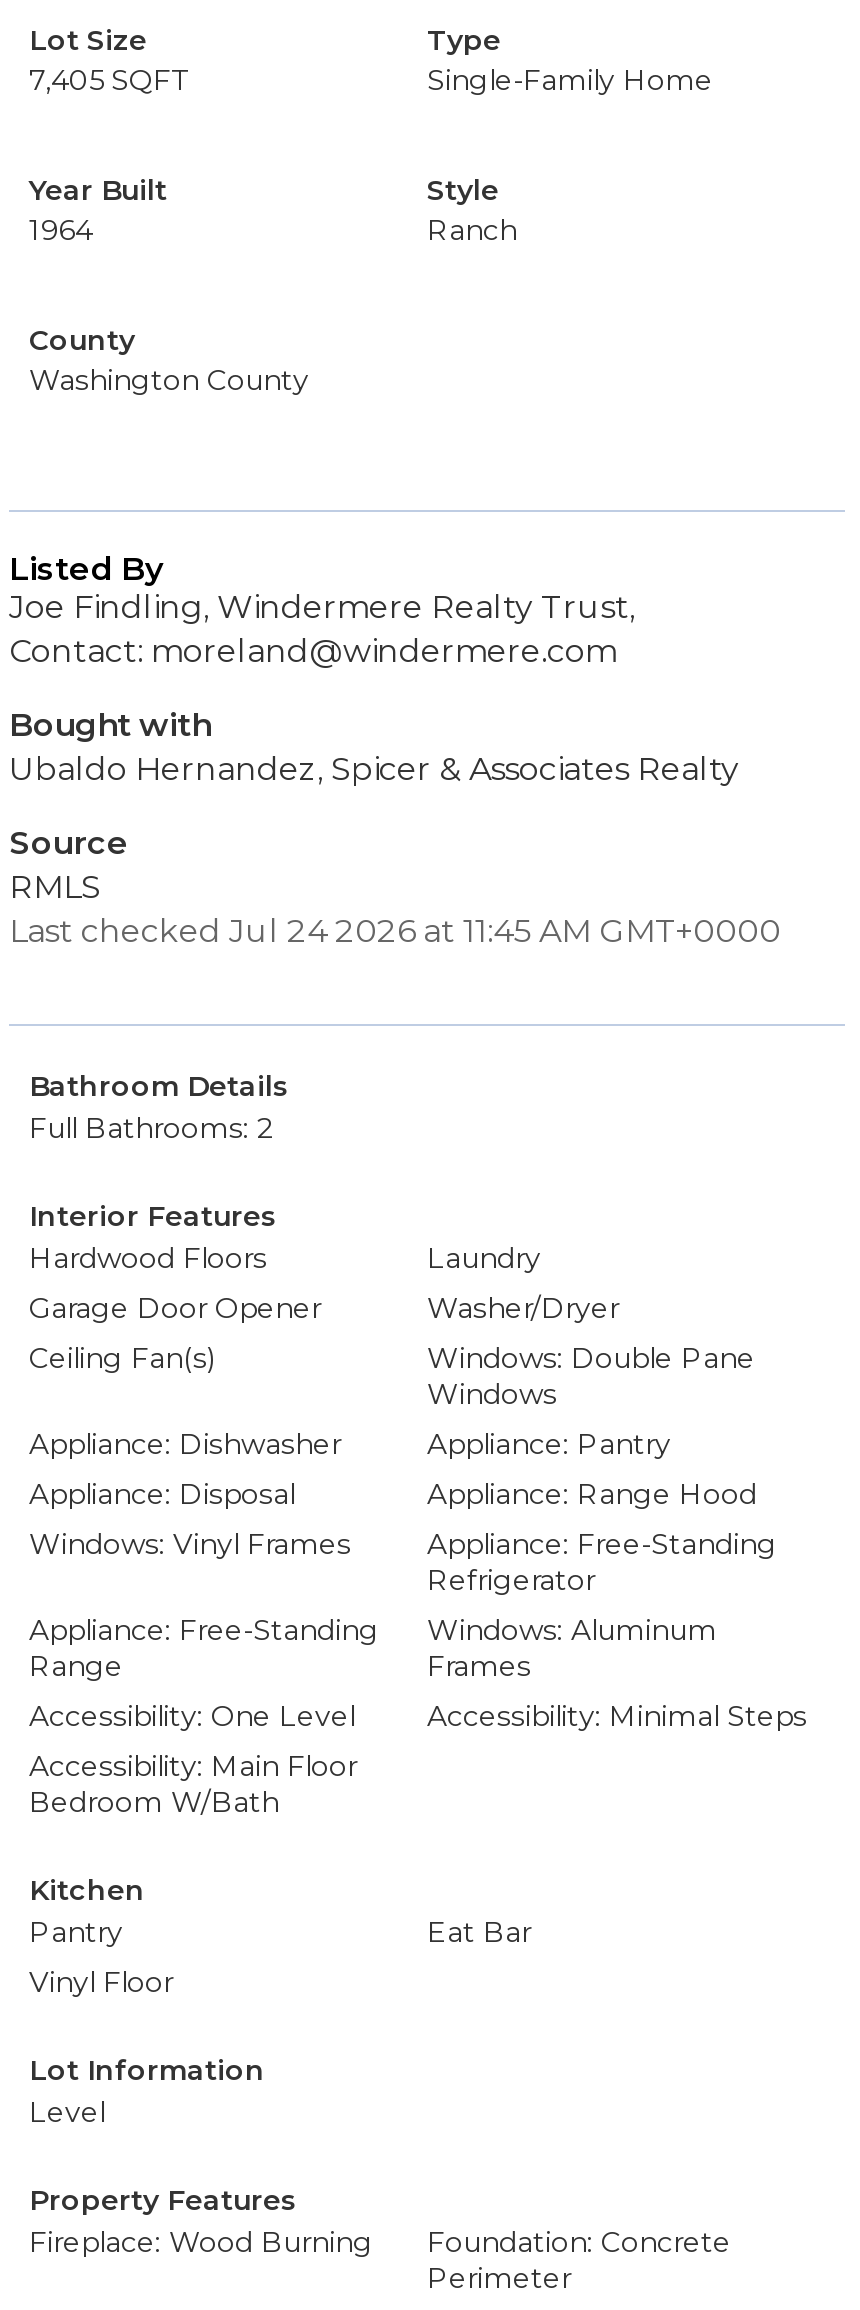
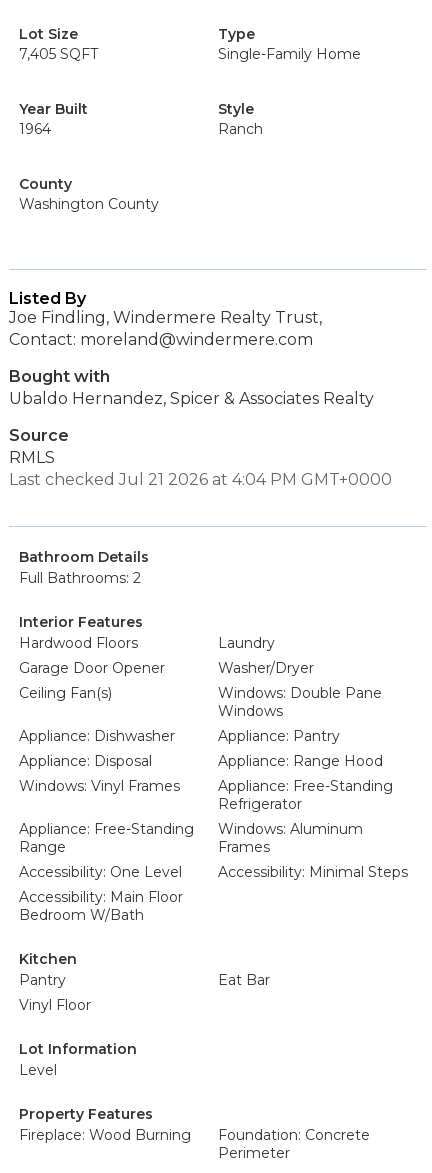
[9,912,781,950] Last checked Jul 24 2026 at 11:45 AM GMT+0000 -> [9,470,392,489] Last checked Jul 21 2026 at 4:04 PM GMT+0000

